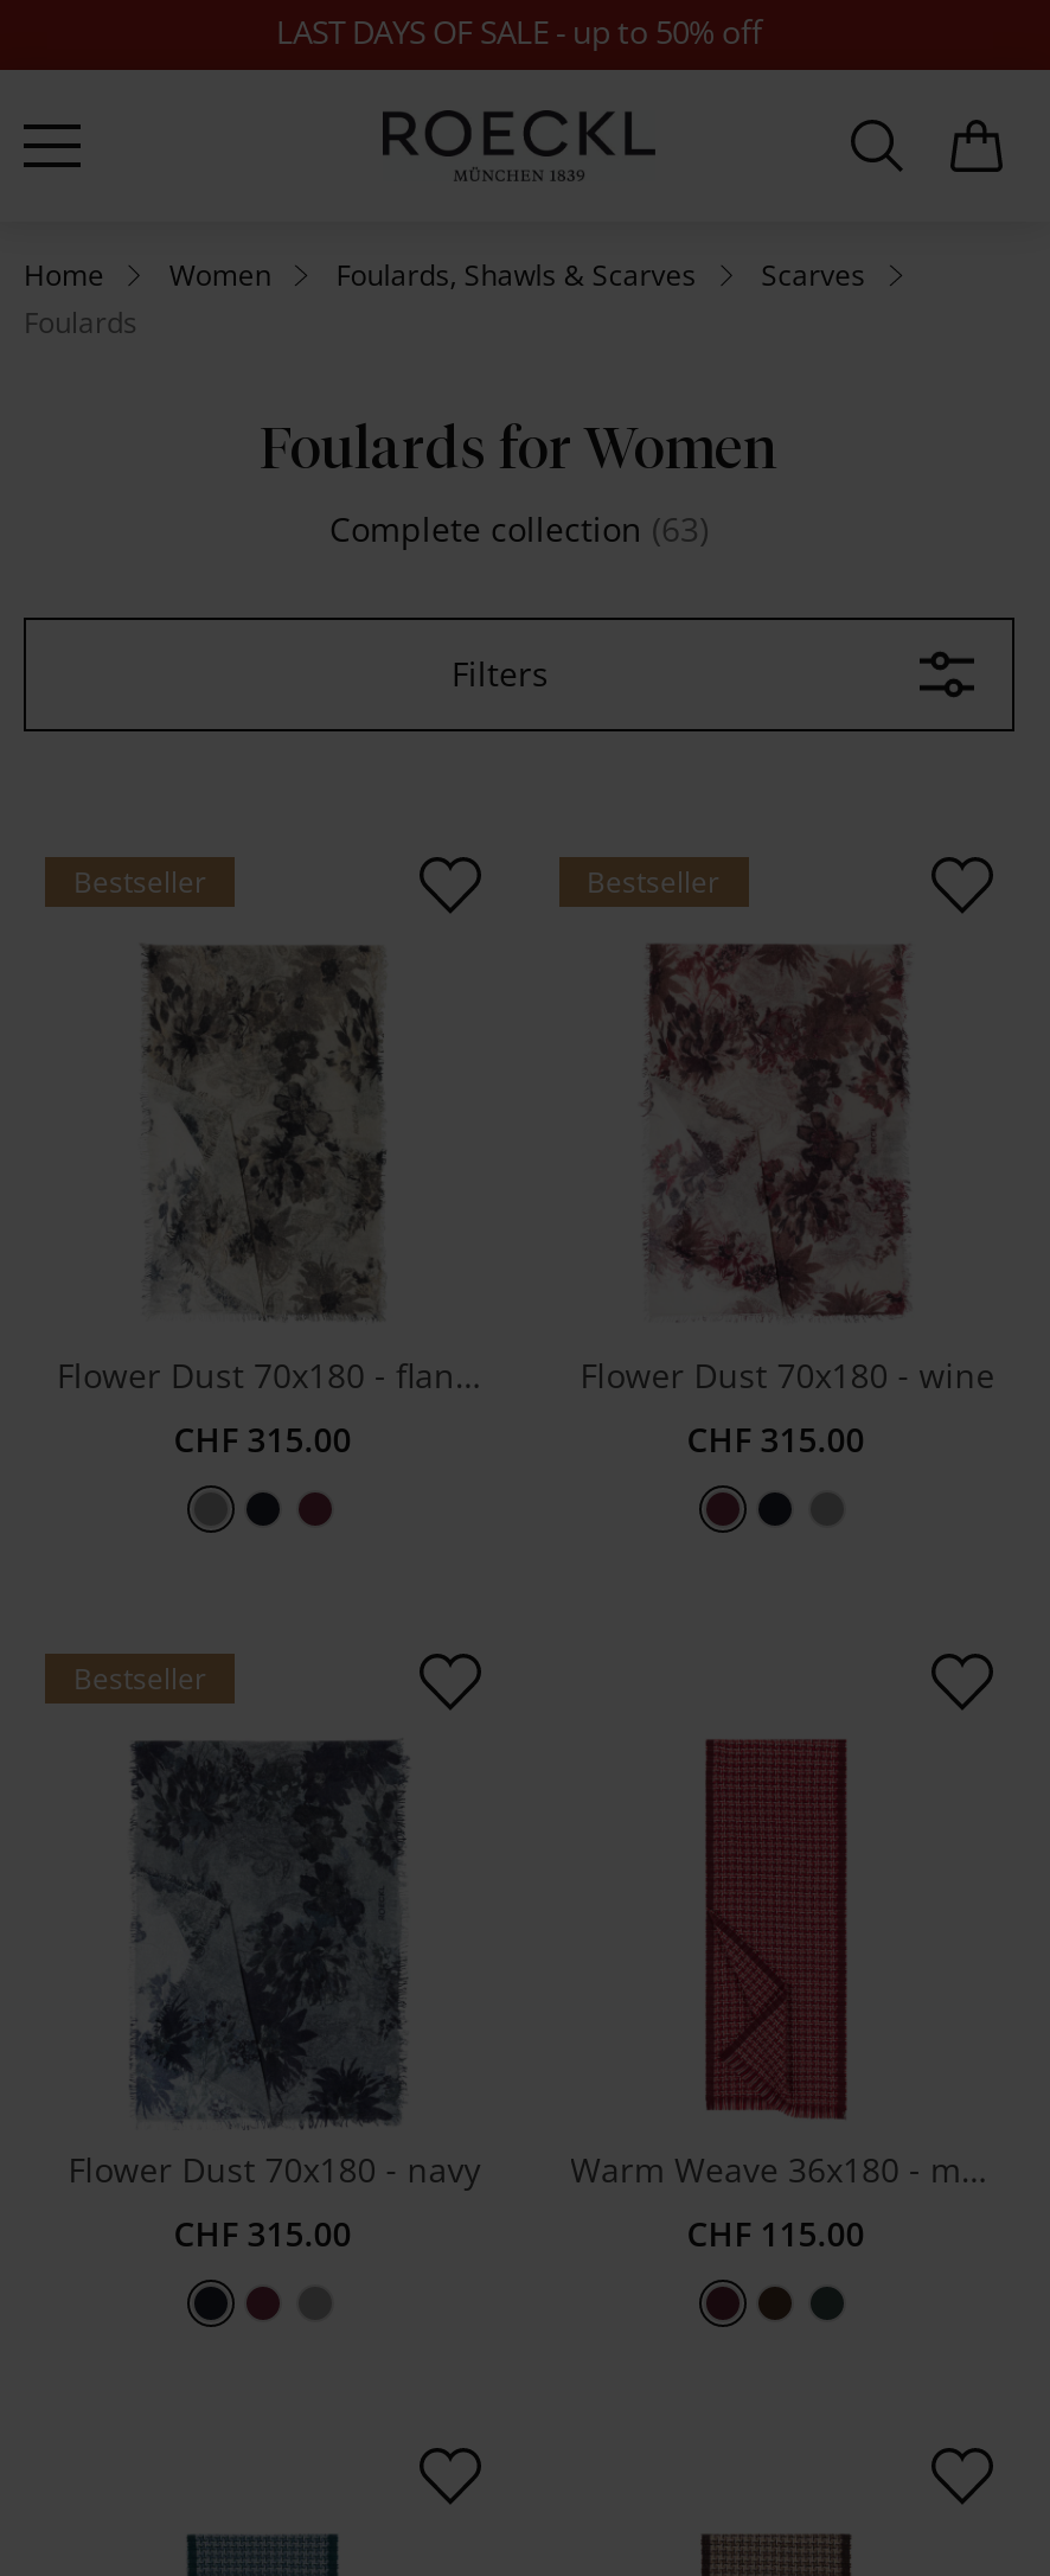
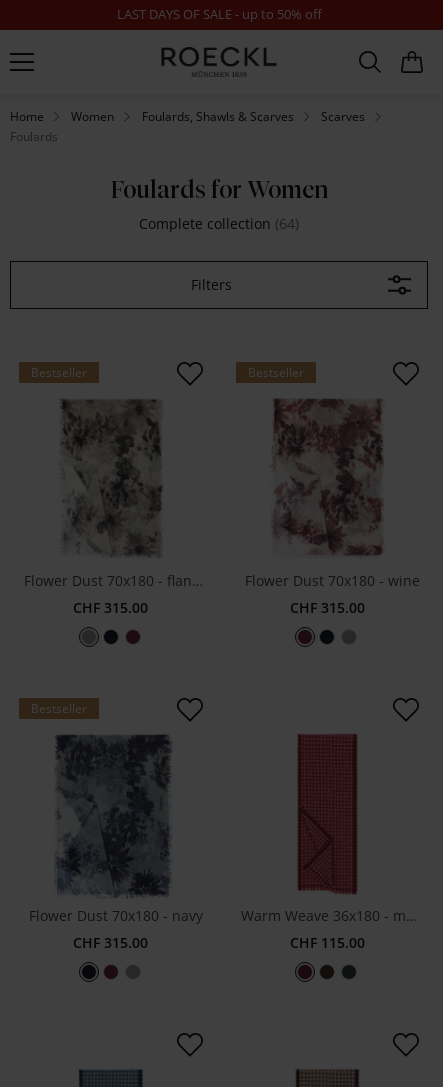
[329,506,709,551] Complete collection (63) -> [139,214,299,233] Complete collection (64)

